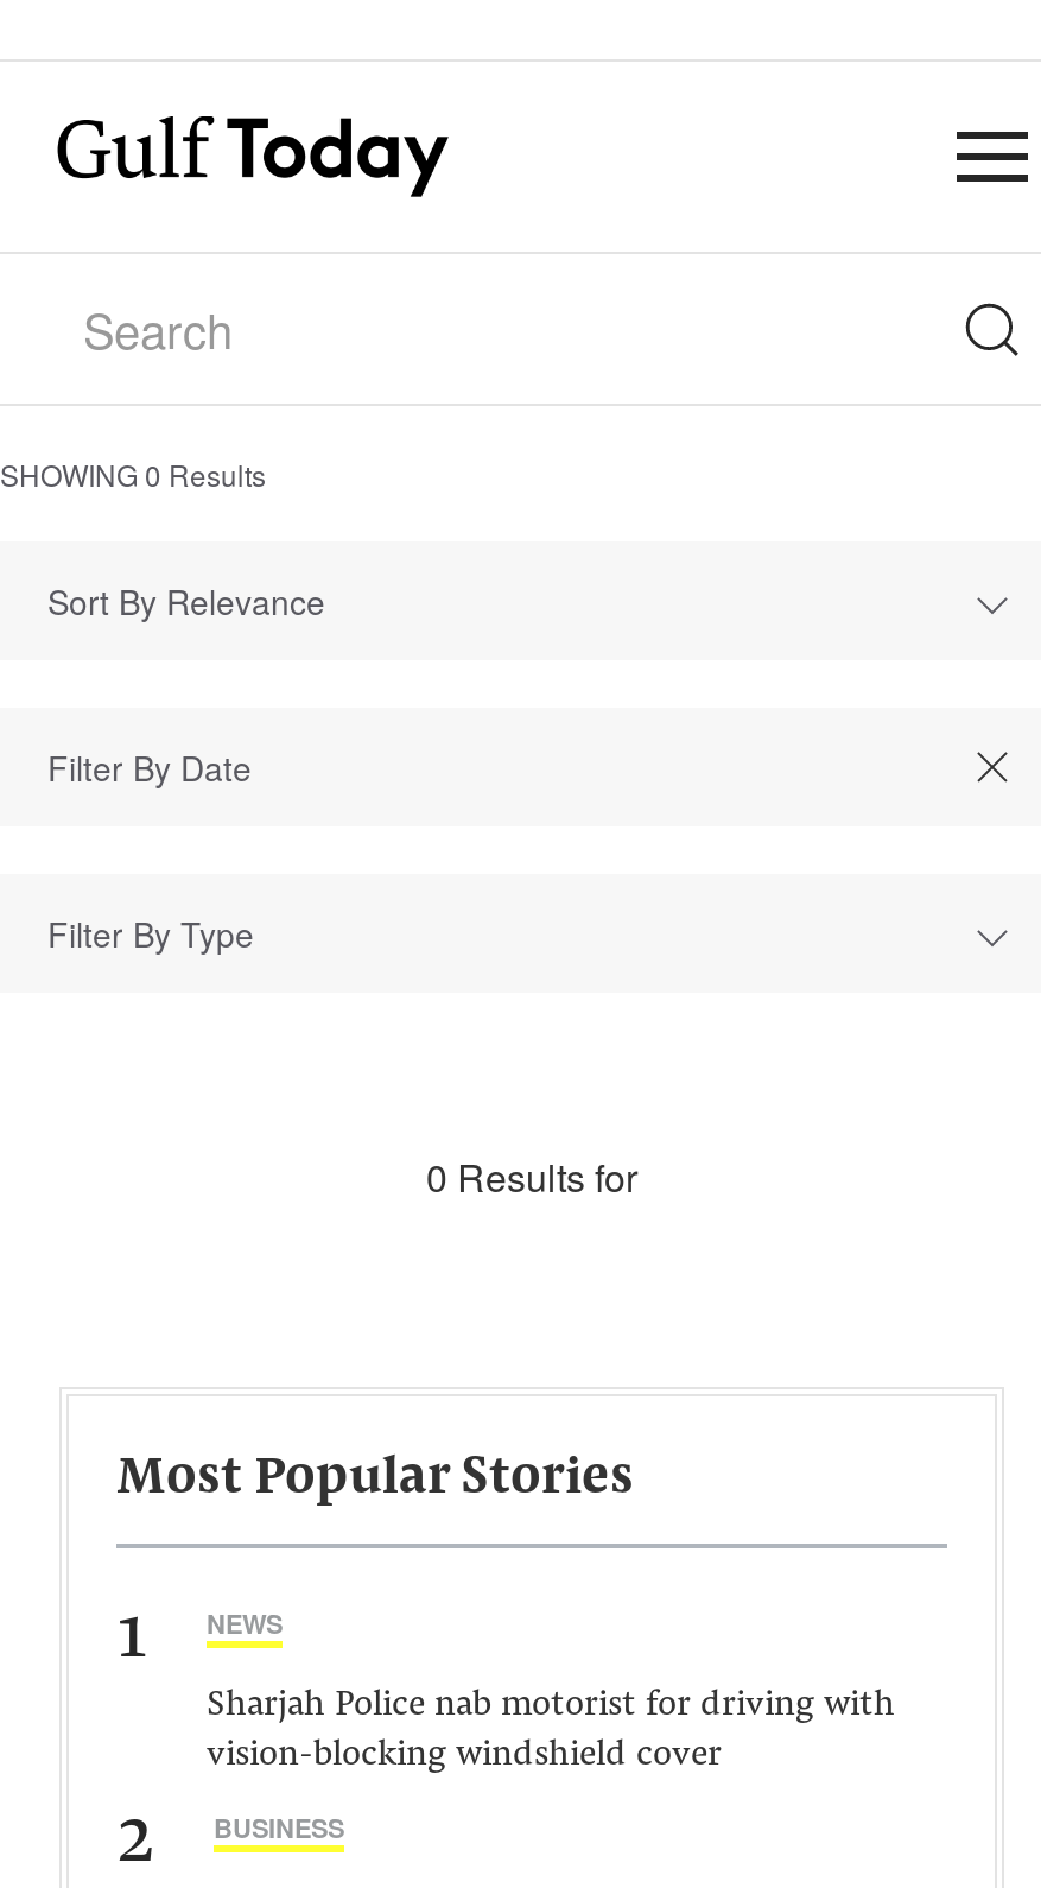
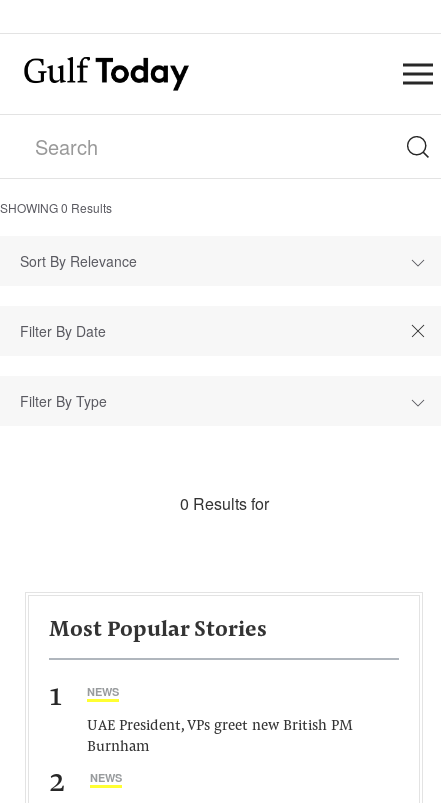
[207,1689,895,1774] Sharjah Police nab motorist for driving with | vision-blocking windshield cover -> [87,719,353,755] UAE President, VPs greet new British PM | Burnham
[214,1810,344,1845] BUSINESS -> [90,770,122,785] NEWS

